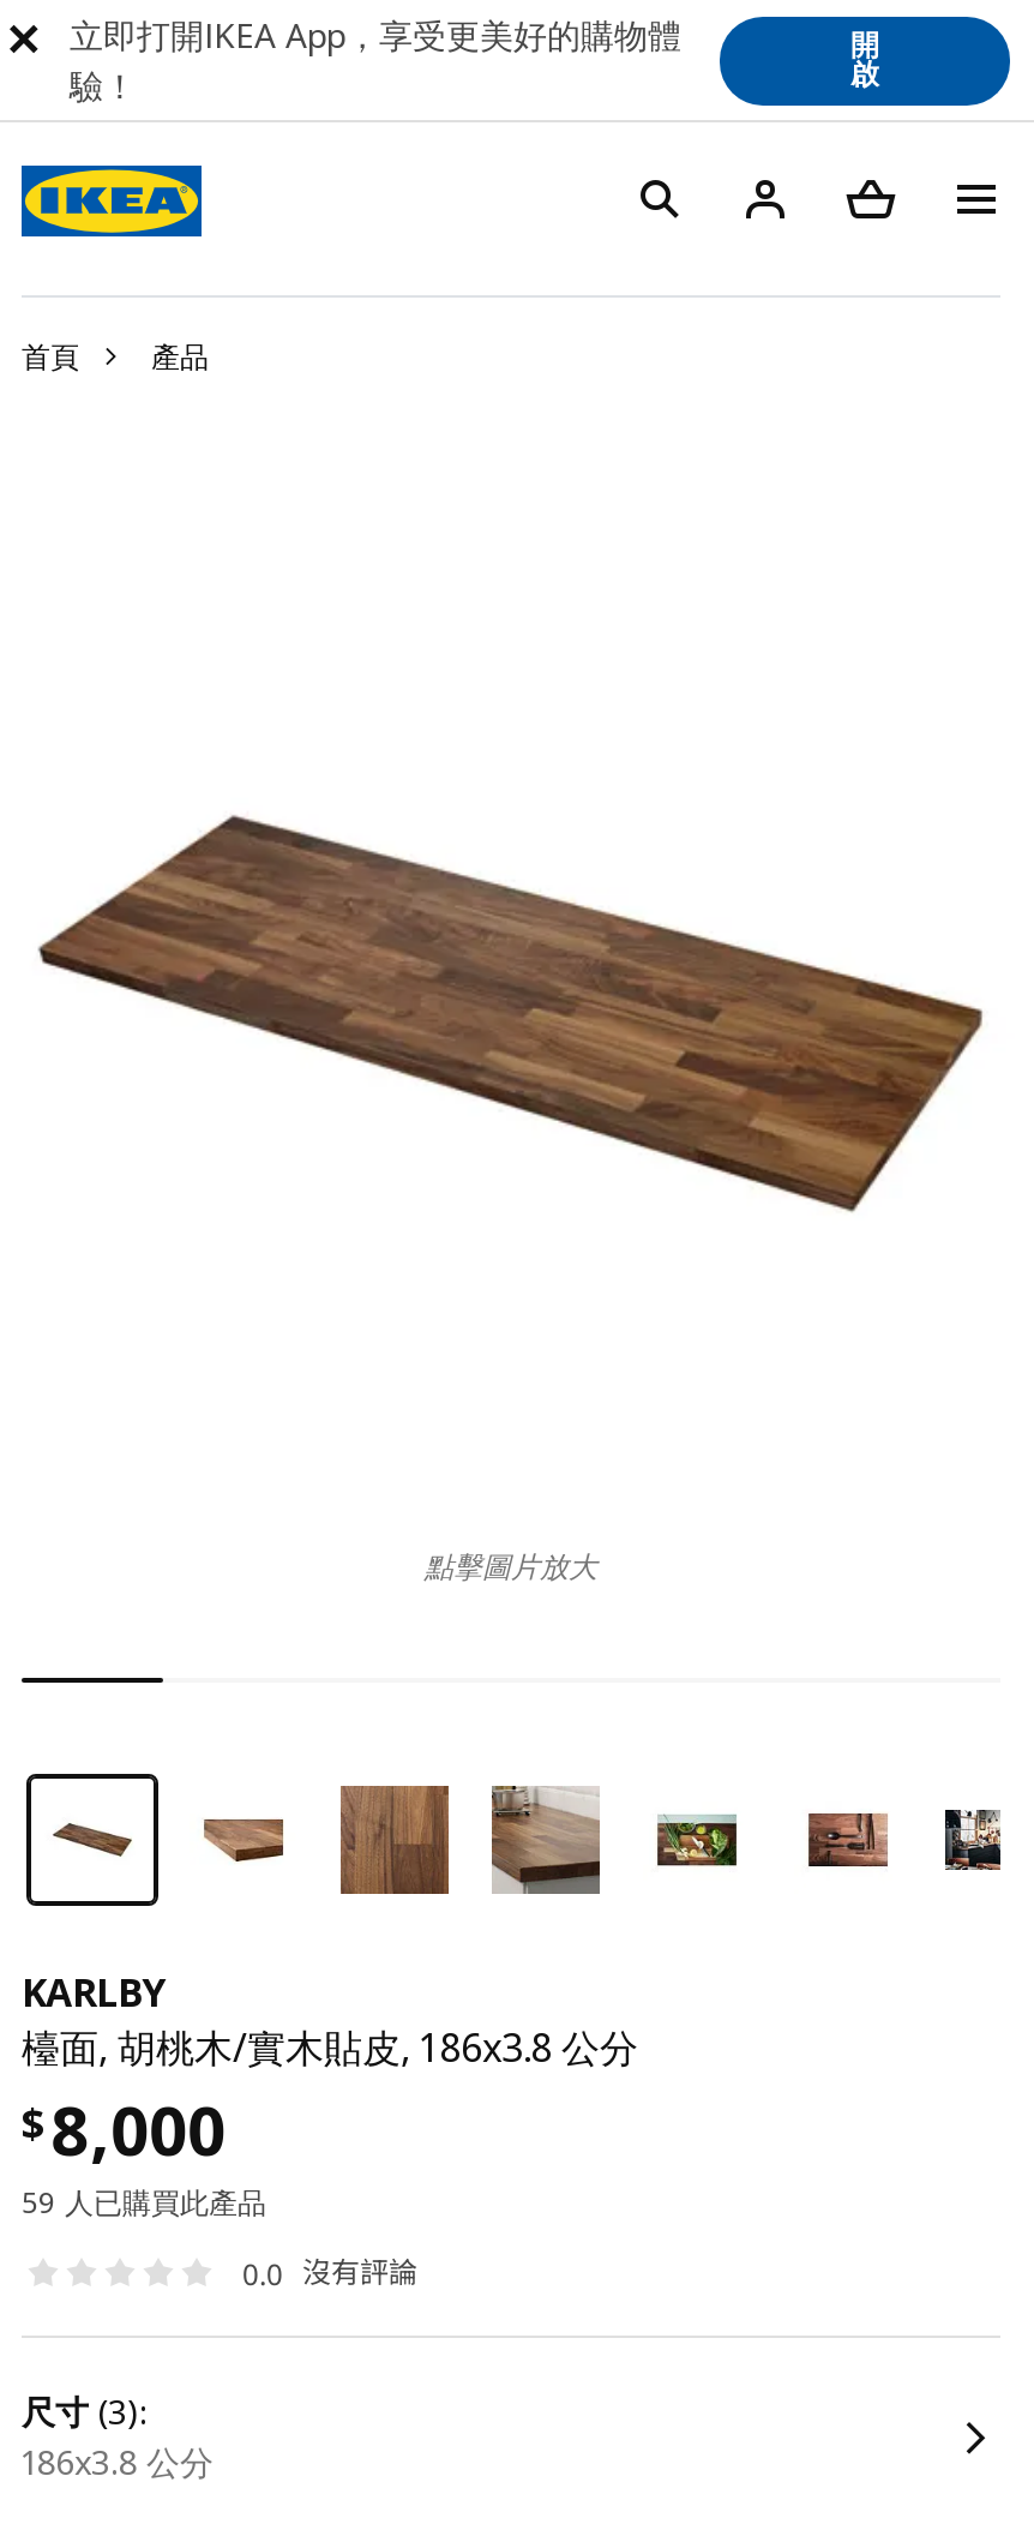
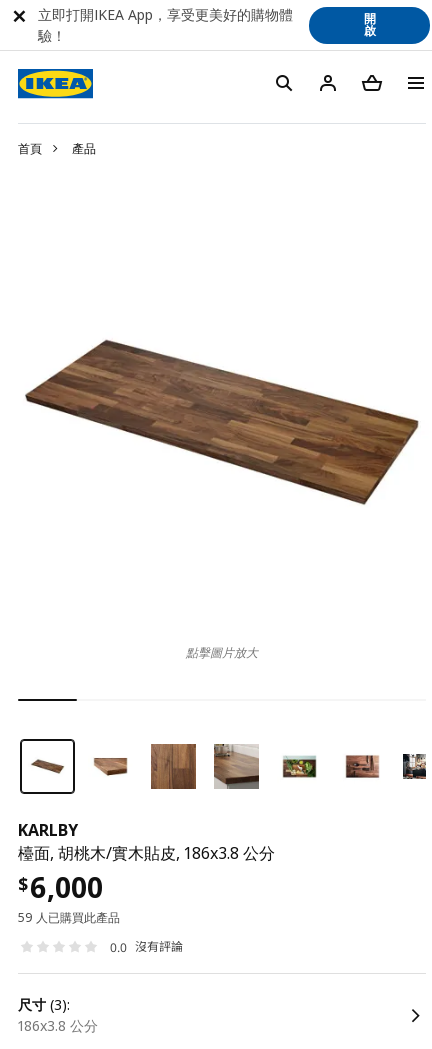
[22,2084,225,2175] $ 8,000 -> [18,868,103,906] $ 6,000

